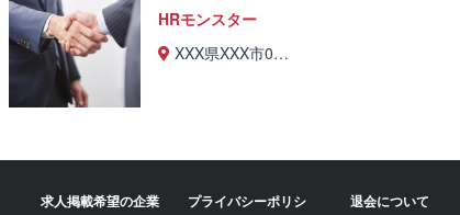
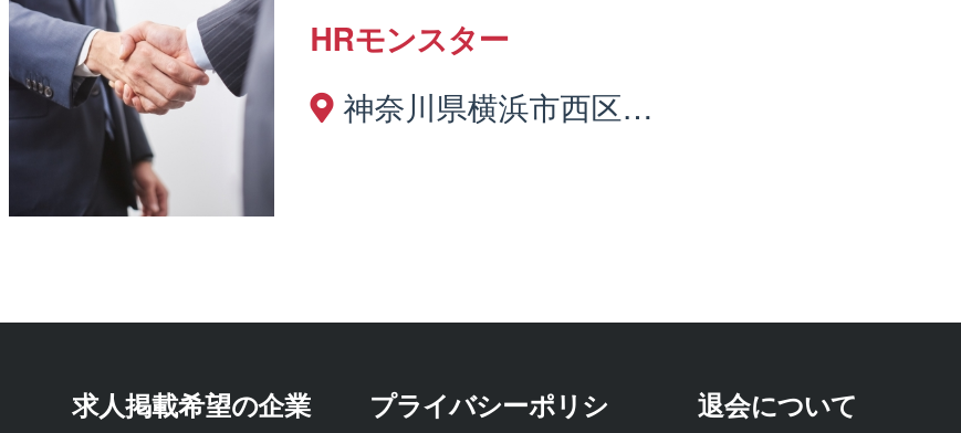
[175,41,289,63] XXX県XXX市0… -> [343,84,653,128] 神奈川県横浜市西区…

